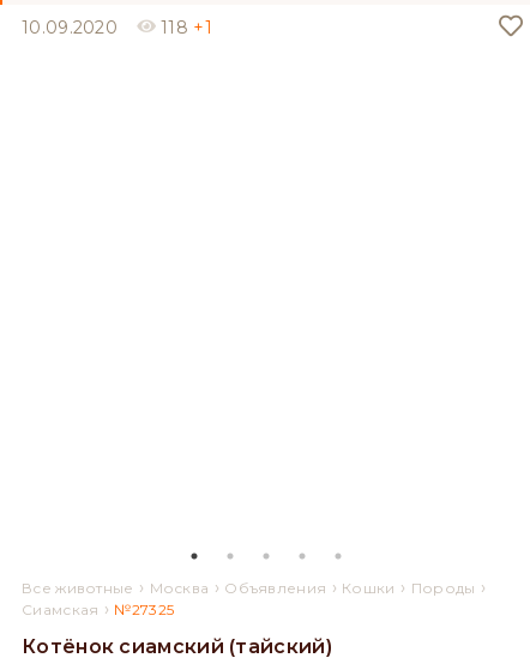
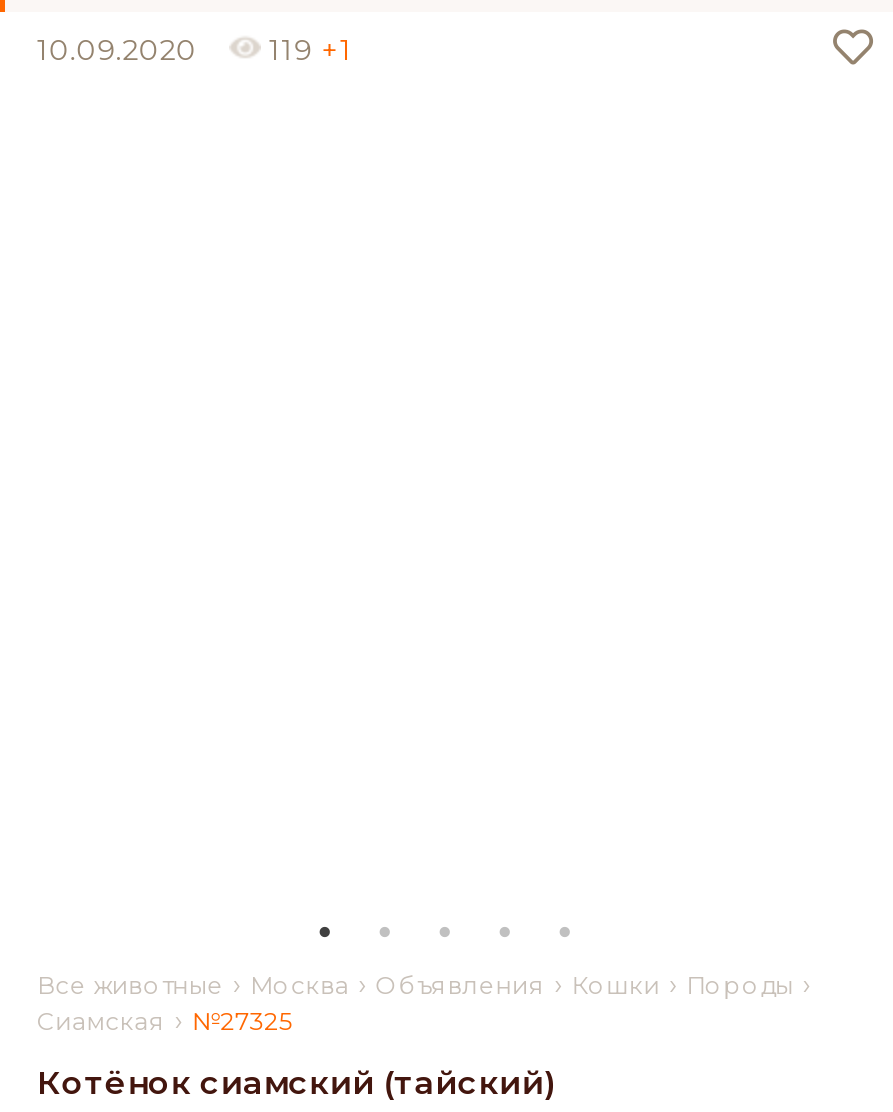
[22,17,212,38] 10.09.2020 118 +1 -> [37,32,353,68] 10.09.2020 119 +1

